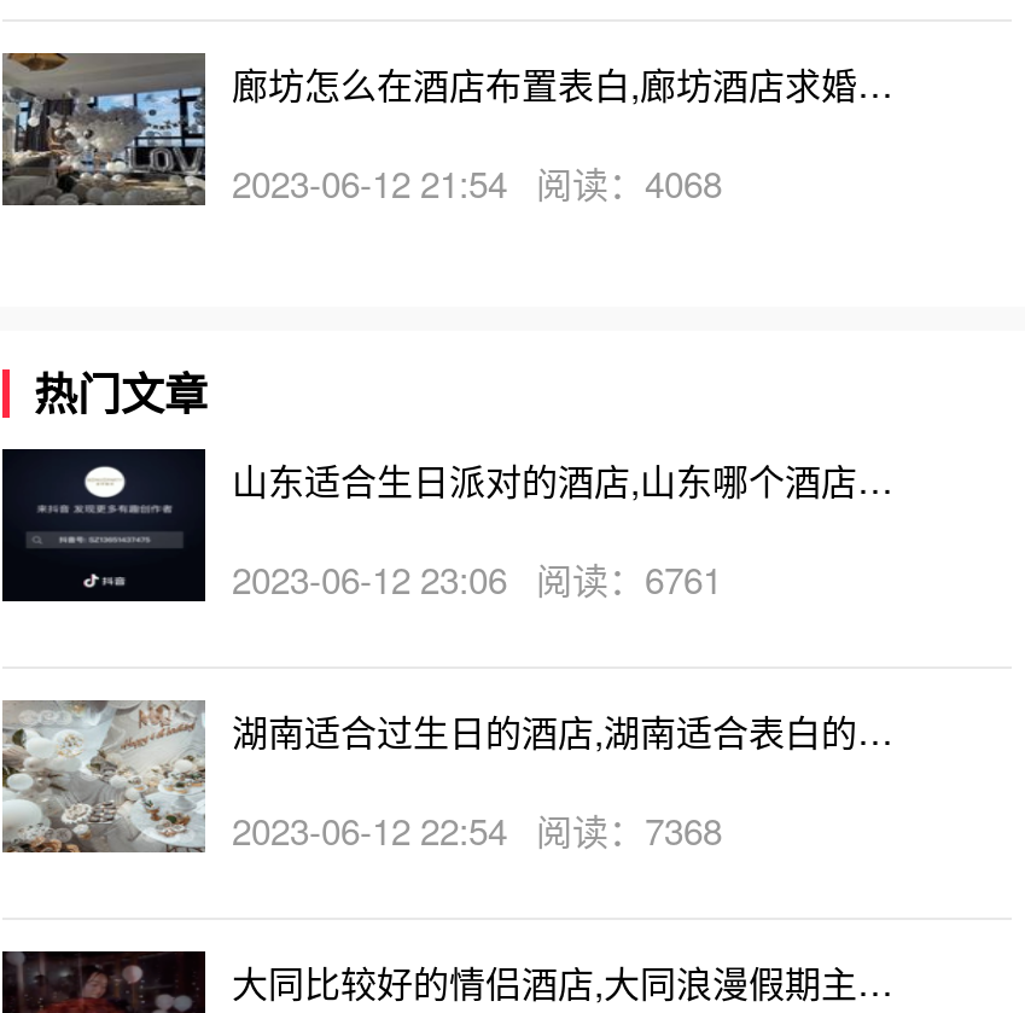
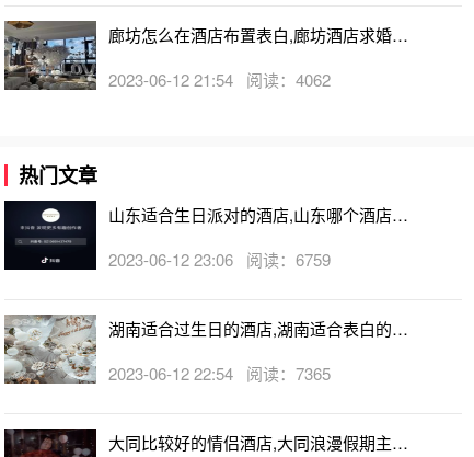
[232,156,722,206] 2023-06-12 21:54 阅读：4068 -> [108,68,331,91] 2023-06-12 21:54 阅读：4062
[232,552,722,602] 2023-06-12 23:06 阅读：6761 -> [108,248,331,271] 2023-06-12 23:06 阅读：6759
[232,803,722,854] 2023-06-12 22:54 阅读：7368 -> [108,362,331,385] 2023-06-12 22:54 阅读：7365

